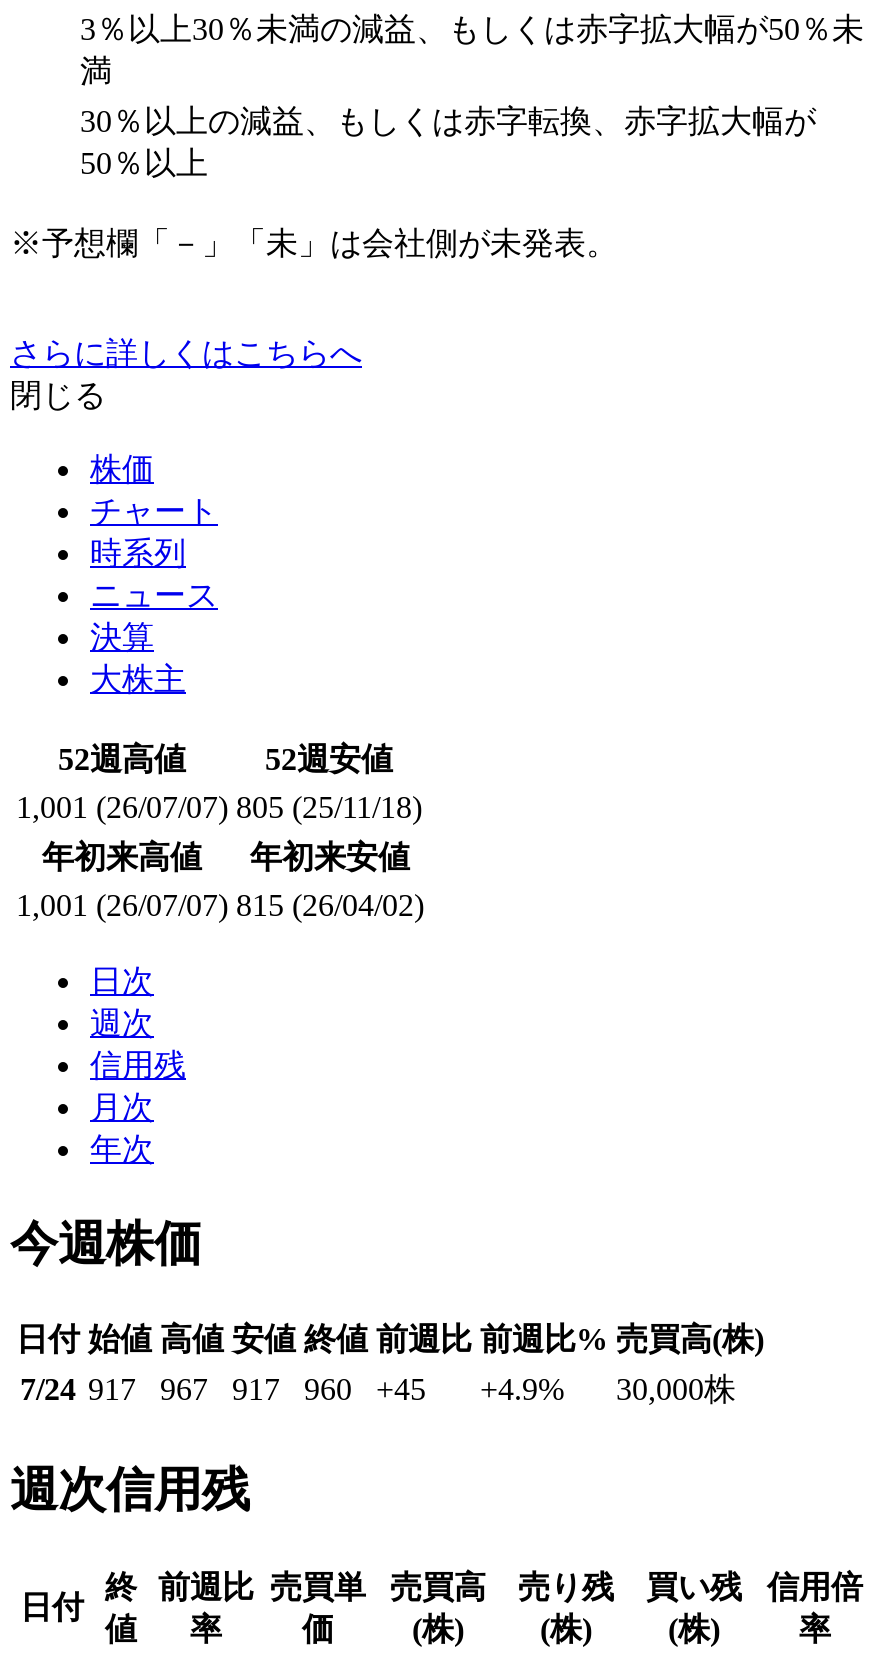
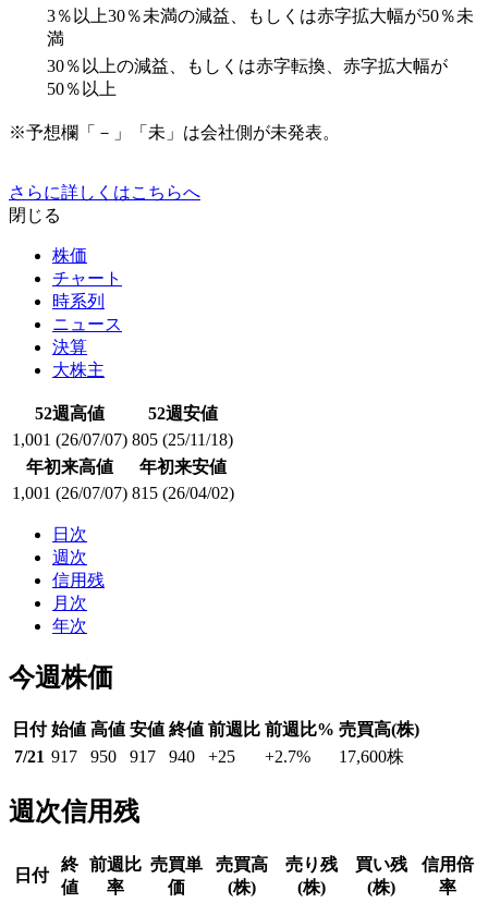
[20,1373,136,1407] 7/24 917 -> [14,748,77,766] 7/21 917
[160,1373,208,1407] 967 -> [90,748,117,766] 950
[304,1373,352,1407] 960 -> [169,748,195,766] 940
[376,1373,426,1407] +45 -> [208,748,235,766] +25
[480,1373,564,1407] +4.9% -> [265,748,310,766] +2.7%
[616,1373,736,1407] 30,000株 -> [339,748,404,766] 17,600株

